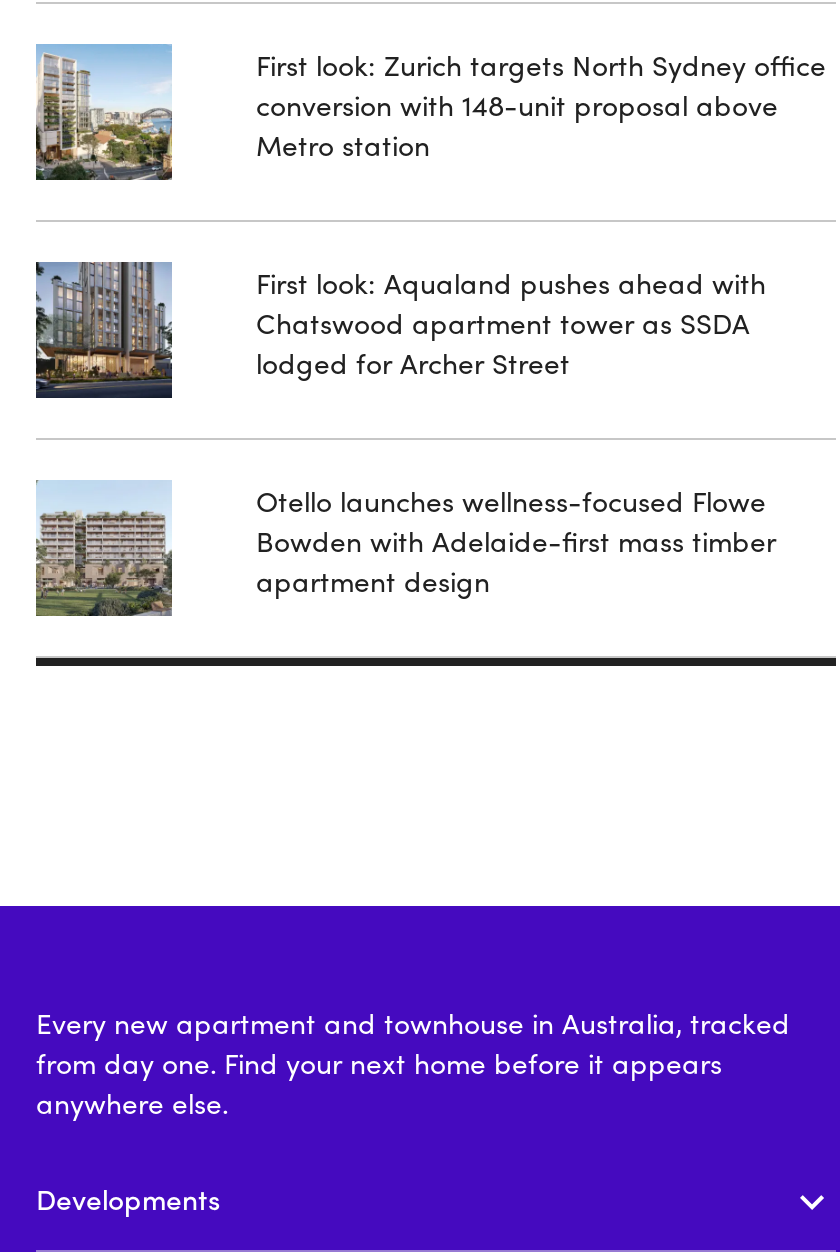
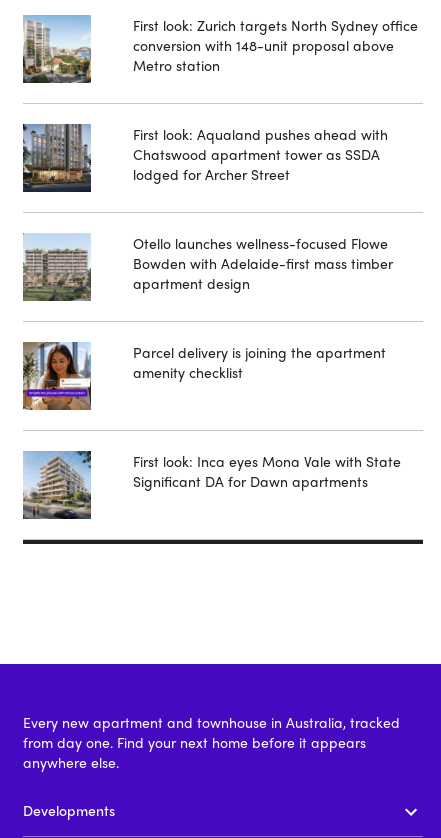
none -> [22,342,92,411] [image]
none -> [23,450,92,519] [image]
none -> [133,342,386,382] Parcel delivery is joining the apartment | amenity checklist
none -> [133,451,401,491] First look: Inca eyes Mona Vale with State | Significant DA for Dawn apartments

